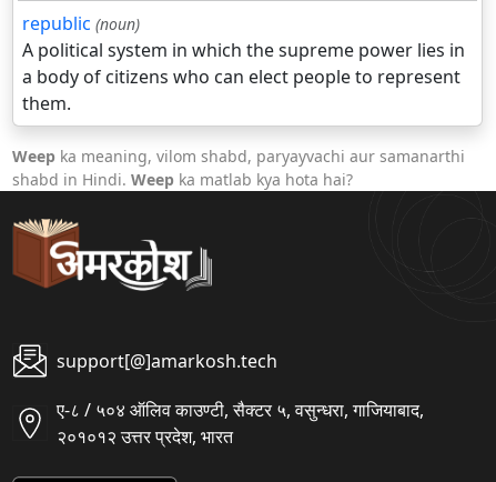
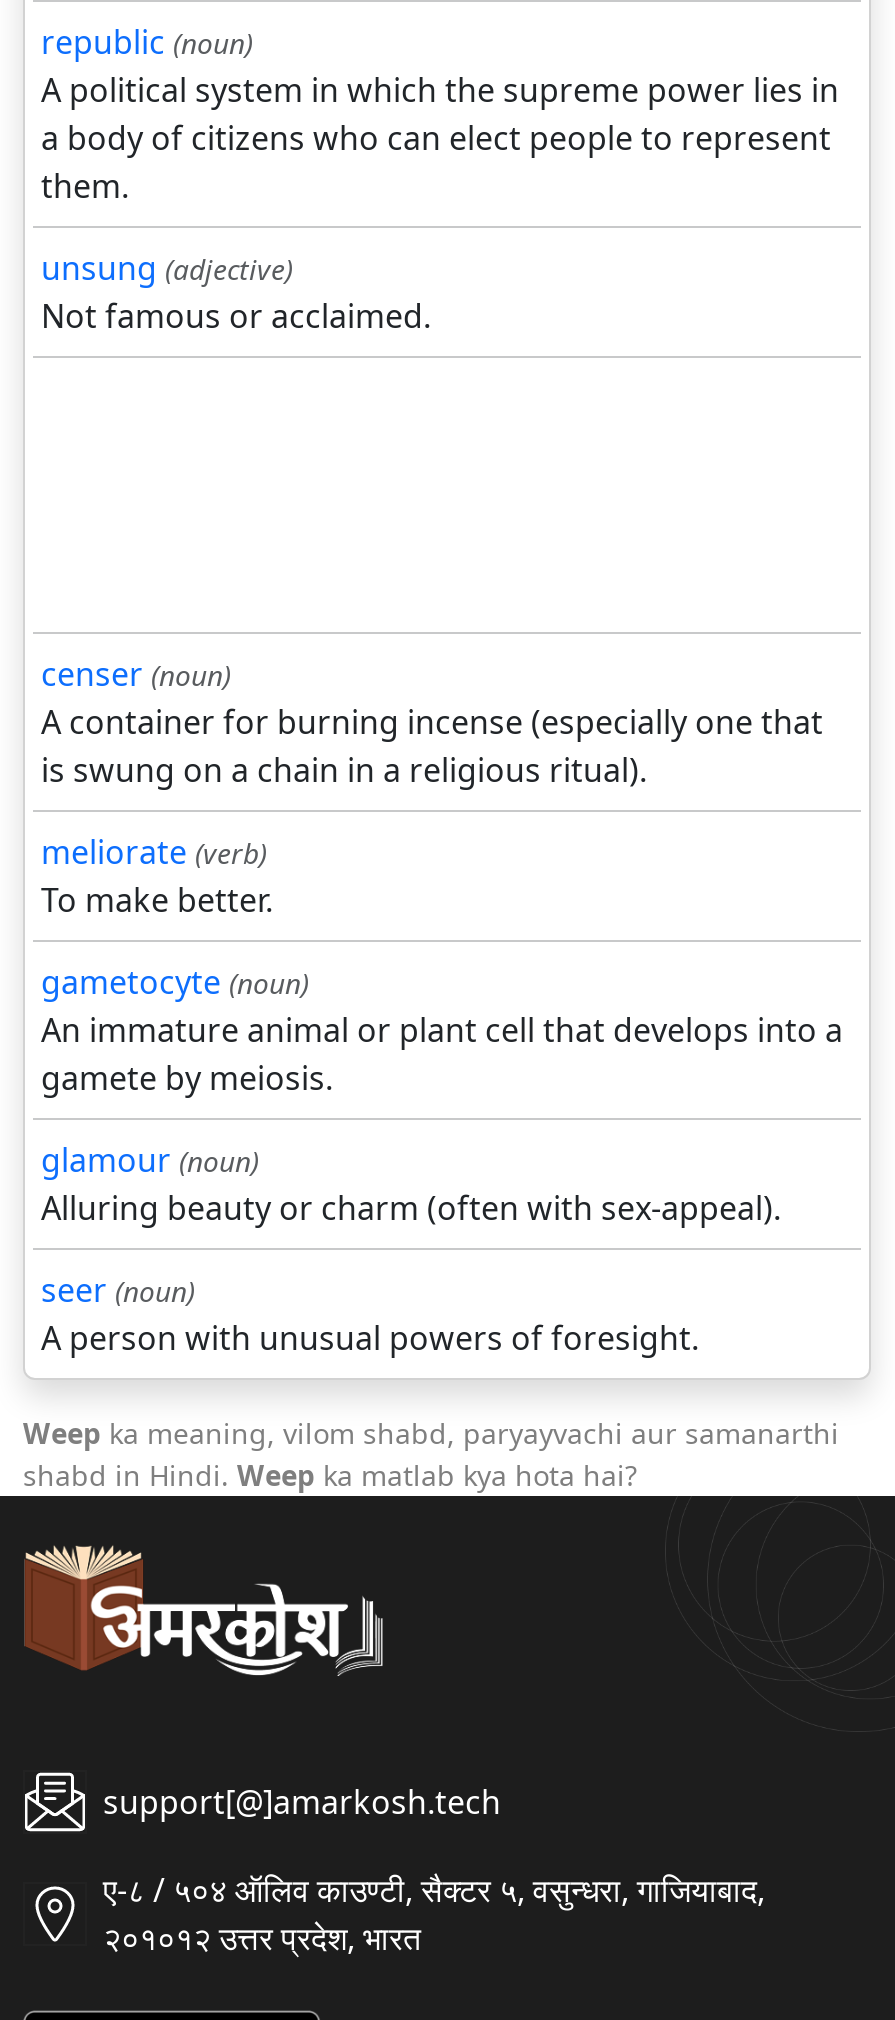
none -> [41,247,431,339] unsung (adjective) | Not famous or acclaimed.
none -> [41,653,843,1361] censer (noun) | A container for burning incense (especially one that | is swung on a chain in a religious ritual). | meliorate (verb) | To make better. | gametocyte (noun) | An immature animal or plant cell that develops into a | gamete by meiosis. | glamour (noun) | Alluring beauty or charm (often with sex-appeal). | seer (noun) | A person with unusual powers of foresight.

